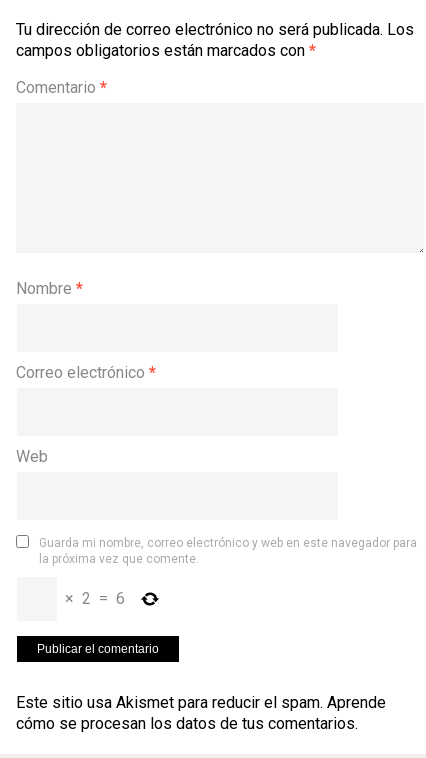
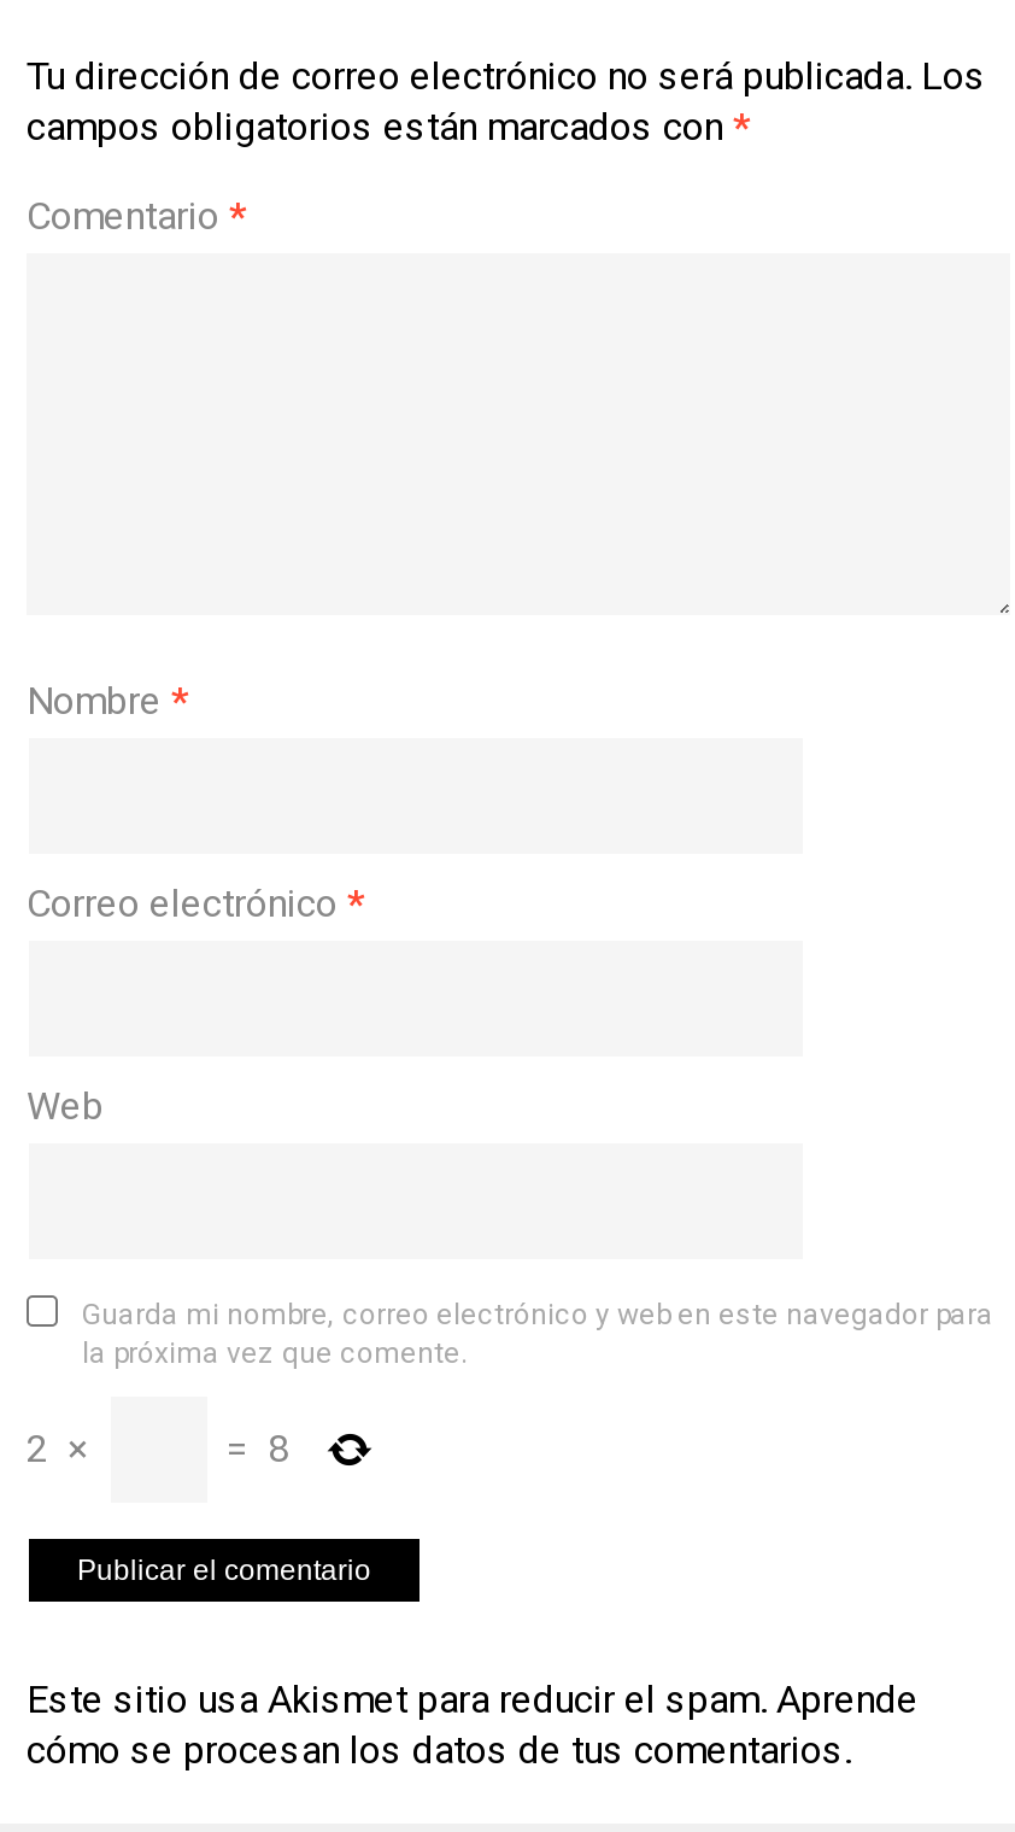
[61,589,125,608] × 2 = 6 -> [27,1425,289,1471] 2 × | = 8

